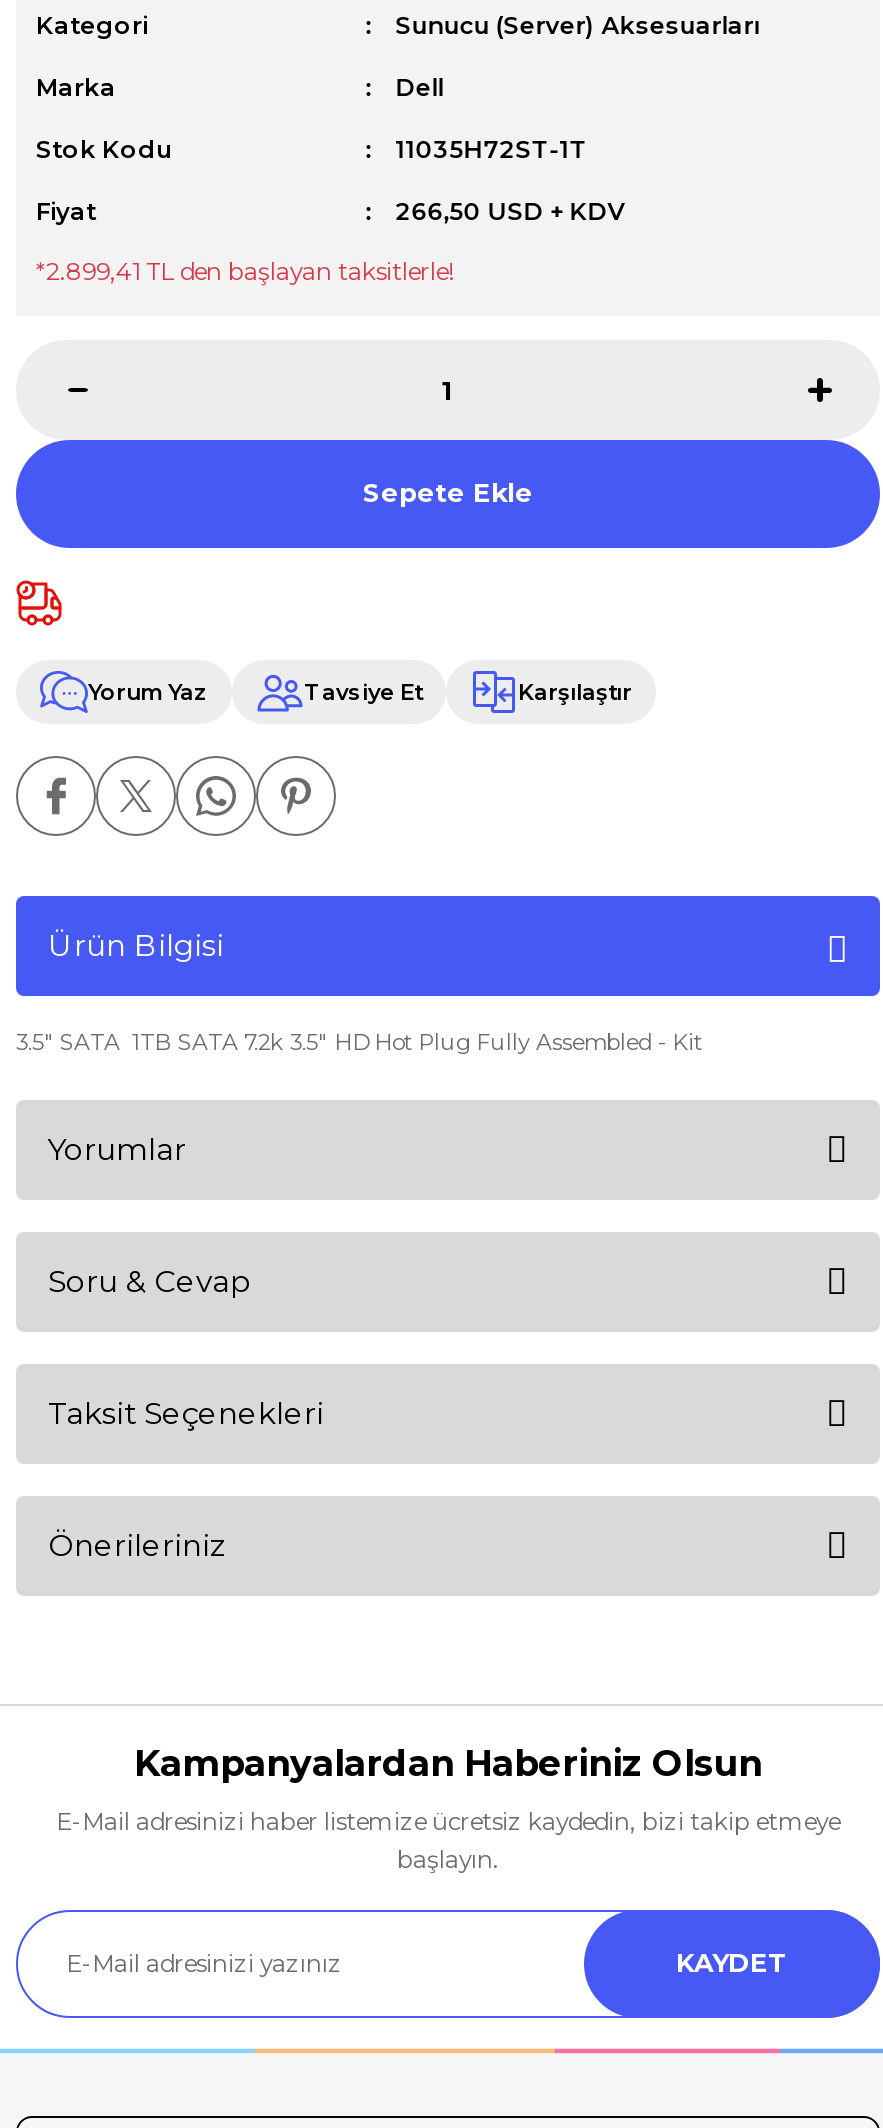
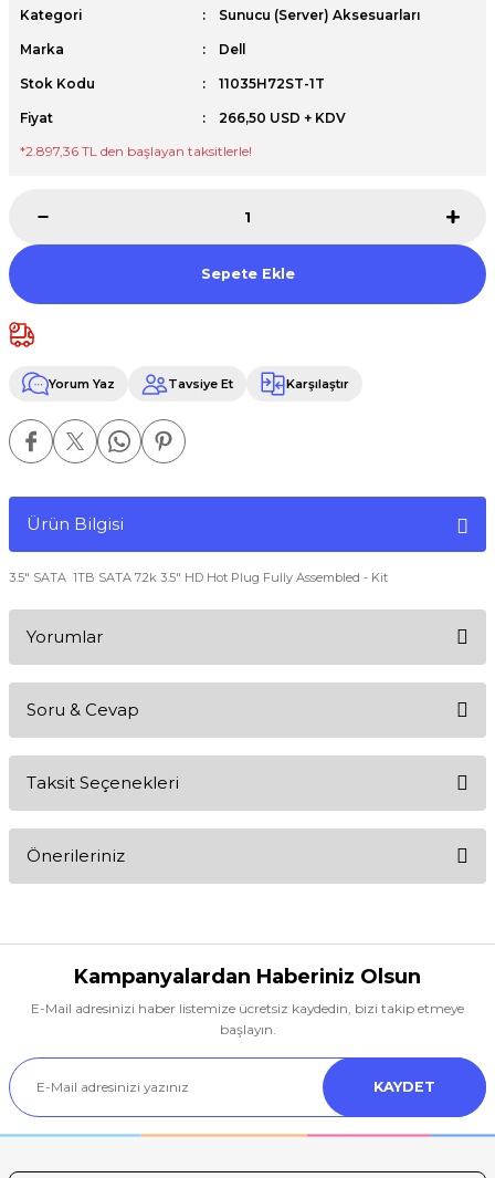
[36,256,454,286] *2.899,41 TL den başlayan taksitlerle! -> [20,143,252,159] *2.897,36 TL den başlayan taksitlerle!

